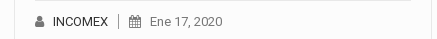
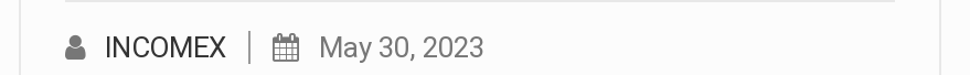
[150,14,222,29] Ene 17, 2020 -> [319,32,484,65] May 30, 2023

